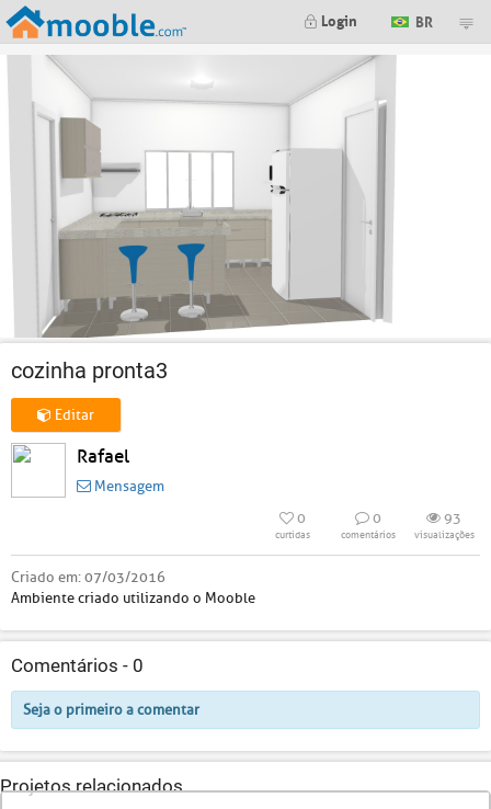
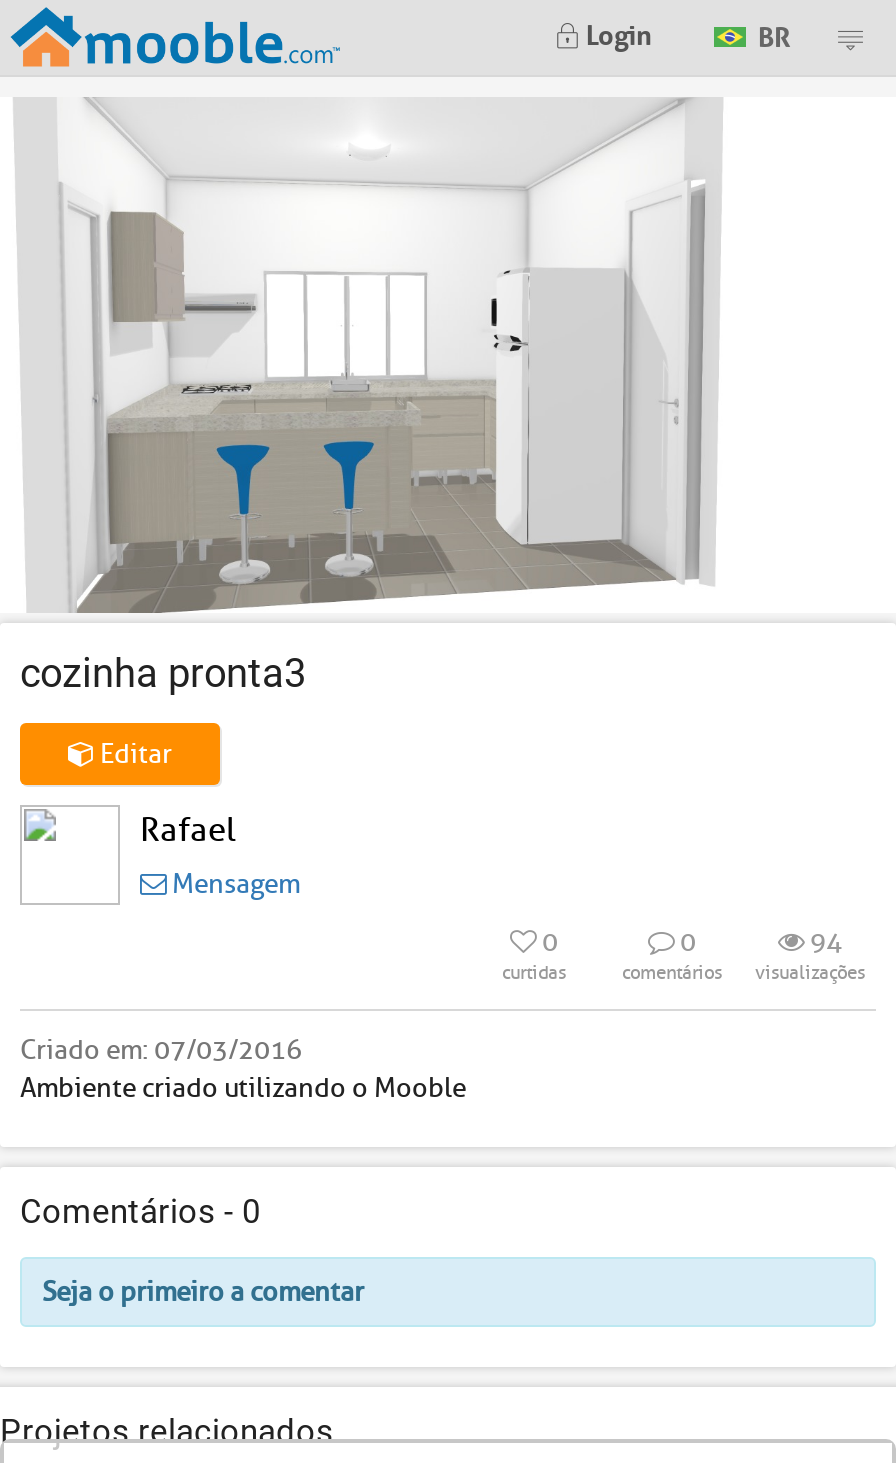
[441,509,461,528] 93 -> [804,926,842,960] 94

